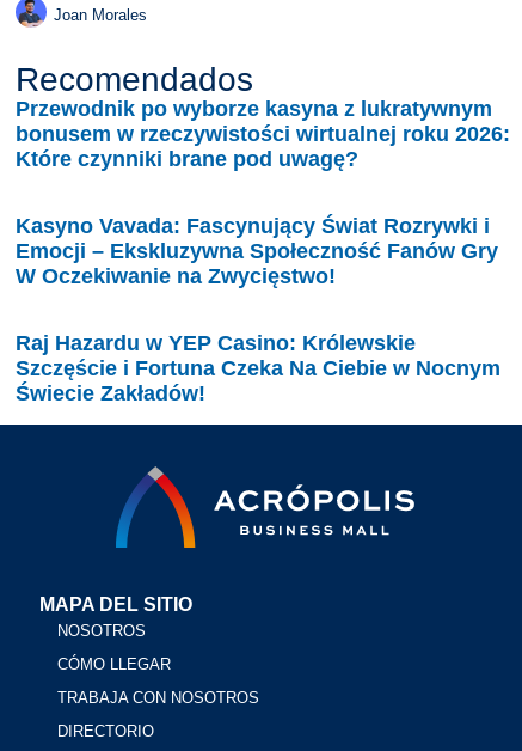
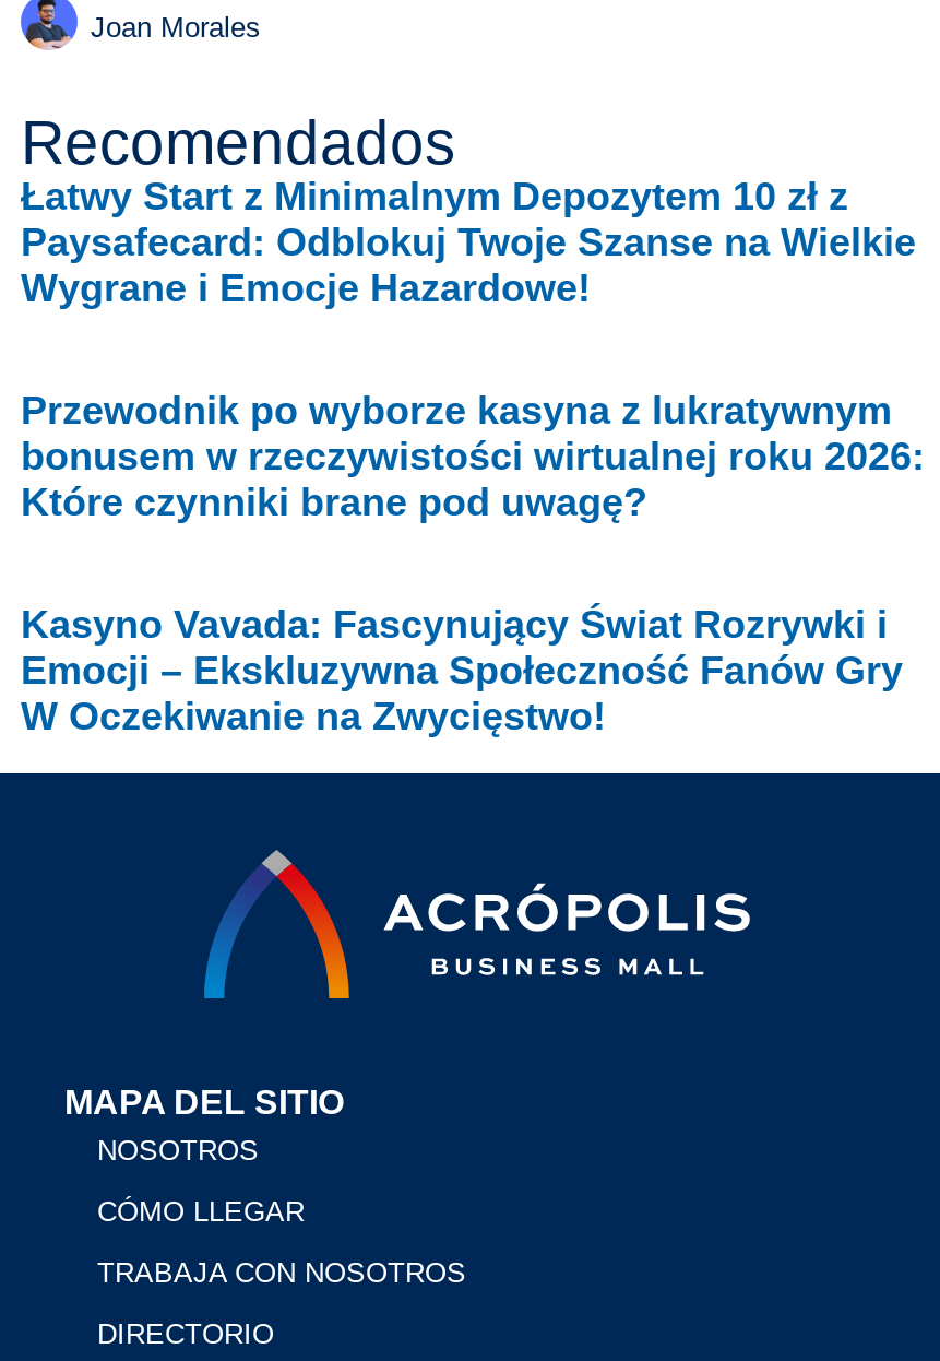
none -> [21,176,916,312] Łatwy Start z Minimalnym Depozytem 10 zł z | Paysafecard: Odblokuj Twoje Szanse na Wielkie | Wygrane i Emocje Hazardowe!
moved [16,96,510,288] -> [21,390,925,740]: Przewodnik po wyborze kasyna z lukratywnym | bonusem w rzeczywistości wirtualnej roku 2026: | Które czynniki brane pod uwagę? | Kasyno Vavada: Fascynujący Świat Rozrywki i | Emocji – Ekskluzywna Społeczność Fanów Gry | W Oczekiwanie na Zwycięstwo!
[16,331,500,405] Raj Hazardu w YEP Casino: Królewskie | Szczęście i Fortuna Czeka Na Ciebie w Nocnym | Świecie Zakładów! -> none

